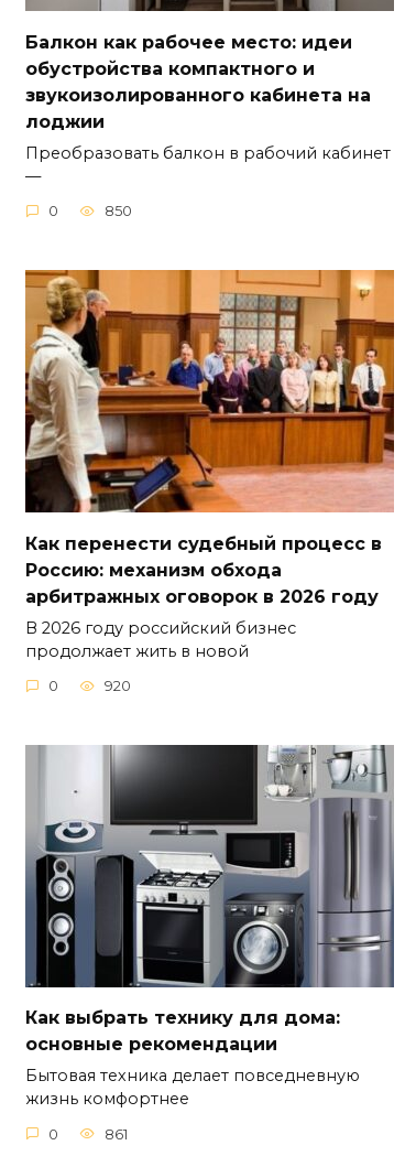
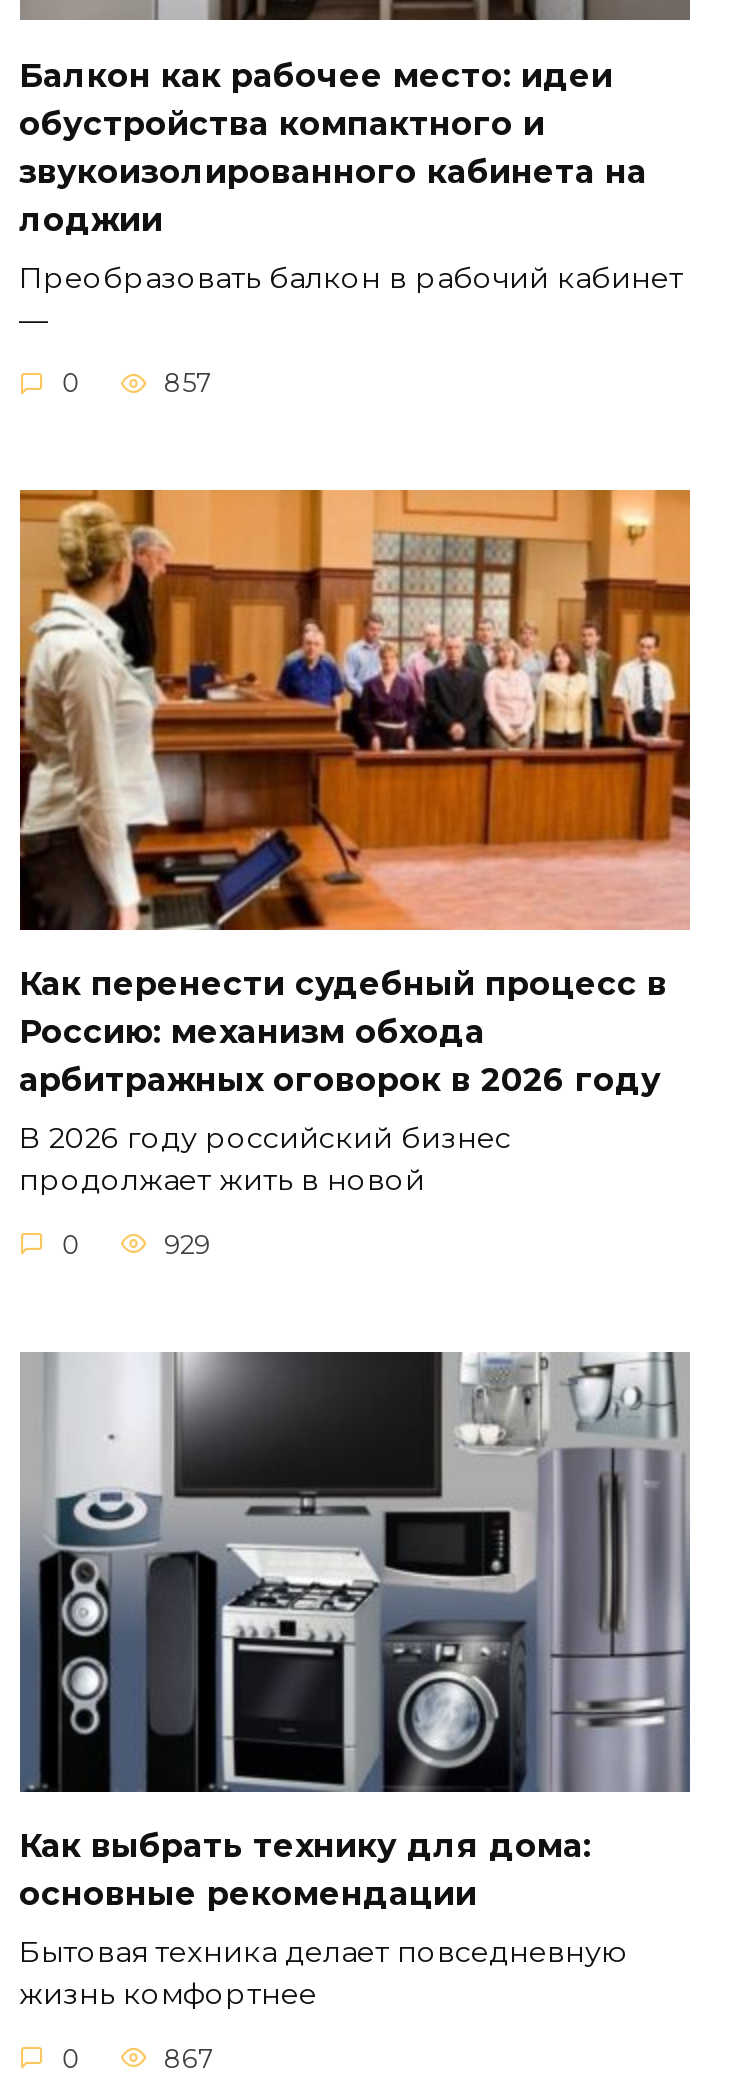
[105,203,132,220] 850 -> [164,369,210,399] 857
[105,678,131,694] 920 -> [164,1230,210,1260] 929
[105,1126,128,1143] 861 -> [164,2044,212,2074] 867

